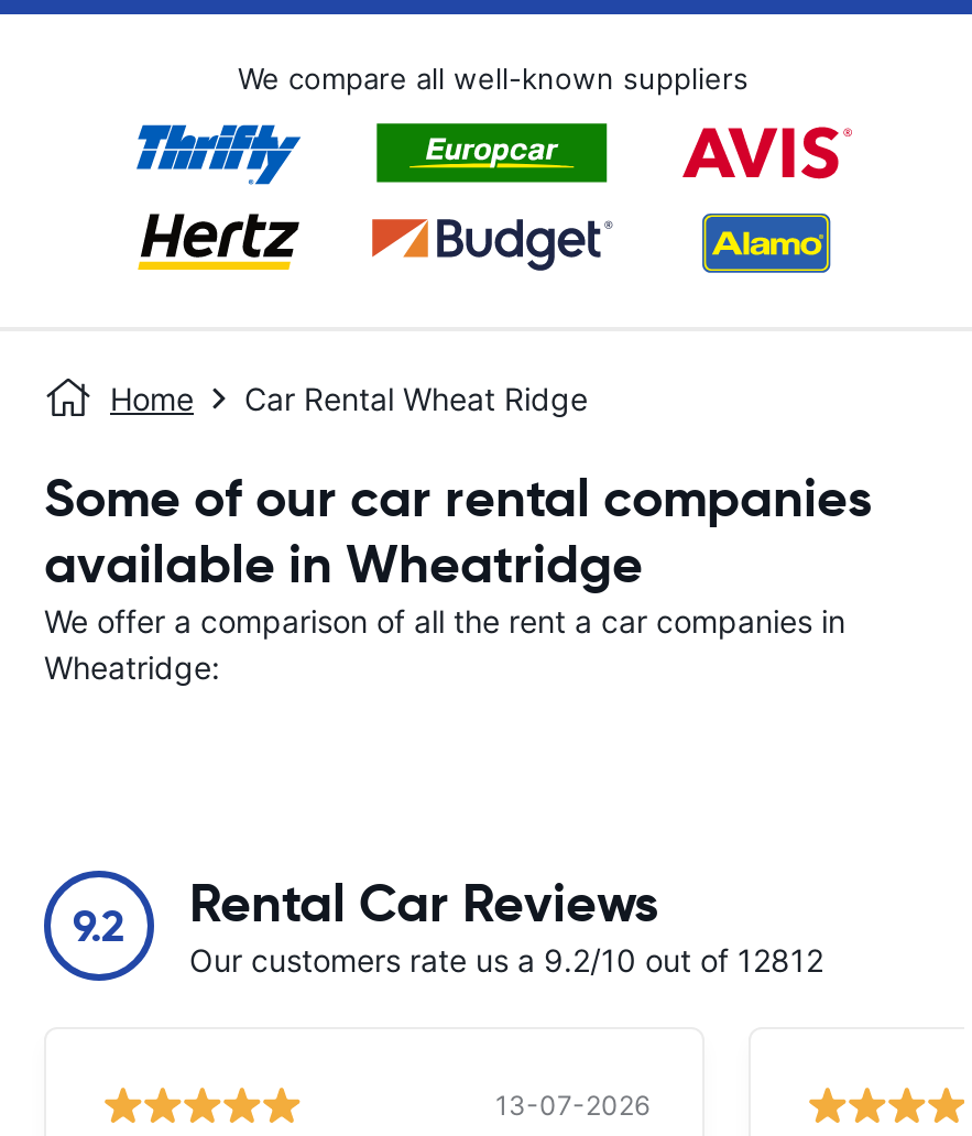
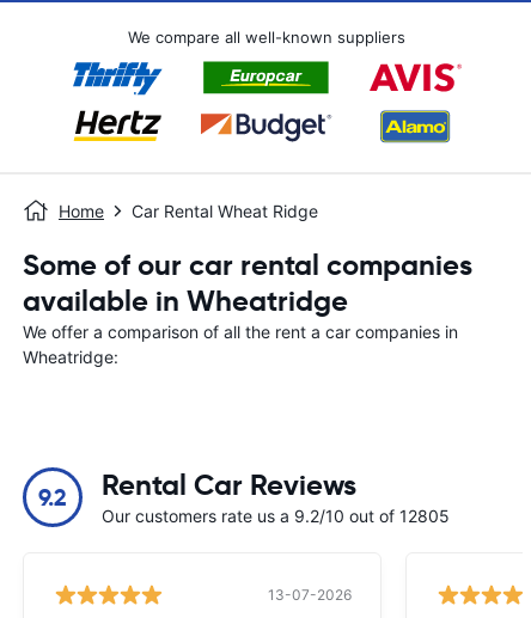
[189,941,823,979] Our customers rate us a 9.2/10 out of 12812 -> [102,506,450,526] Our customers rate us a 9.2/10 out of 12805

